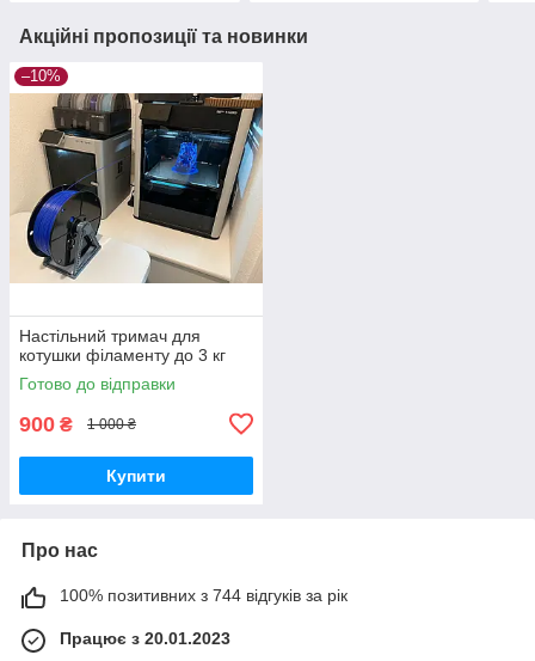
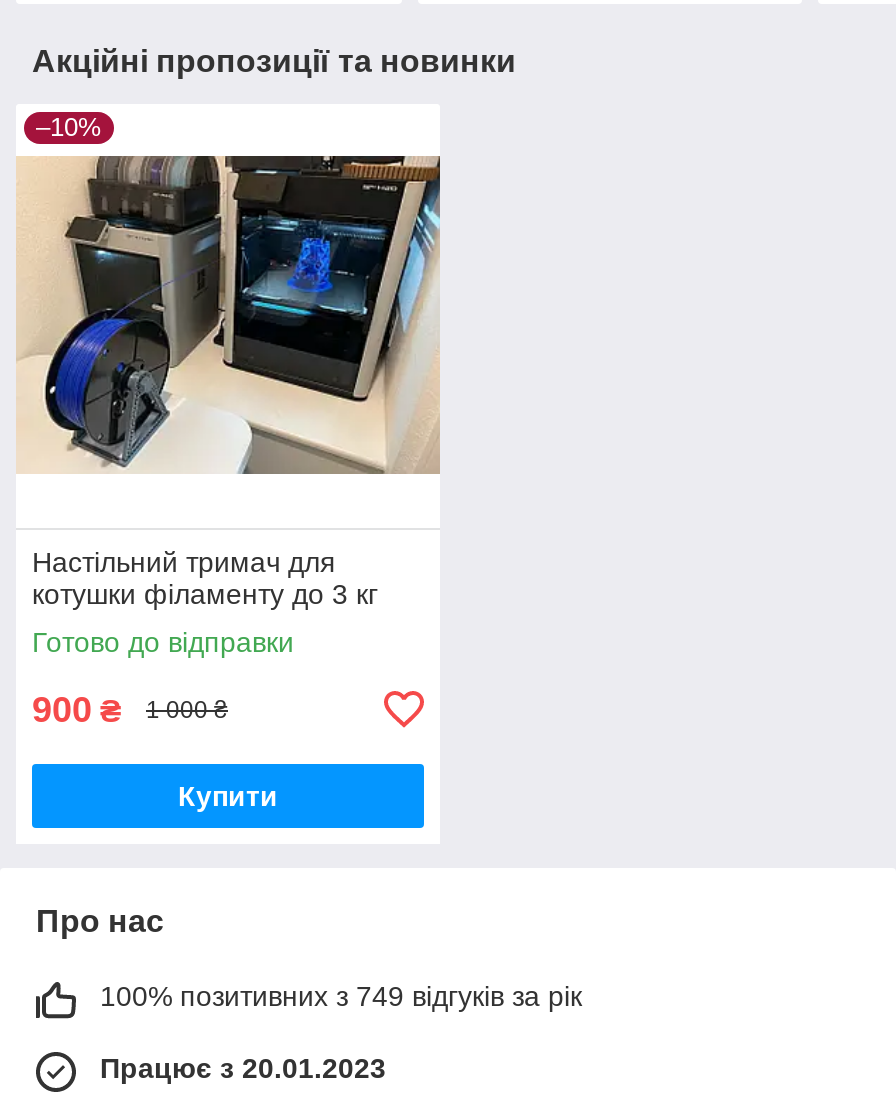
[60,585,348,605] 100% позитивних з 744 відгуків за рік -> [100,980,582,1012] 100% позитивних з 749 відгуків за рік

